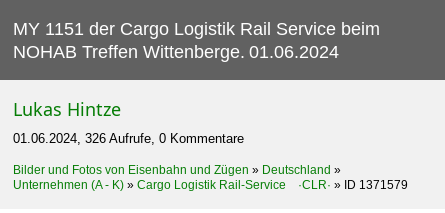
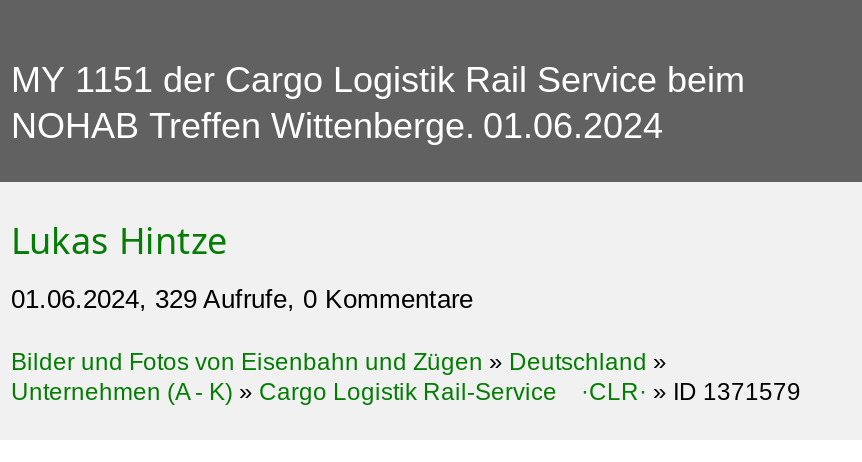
[13,131,244,146] 01.06.2024, 326 Aufrufe, 0 Kommentare -> [11,283,473,313] 01.06.2024, 329 Aufrufe, 0 Kommentare

